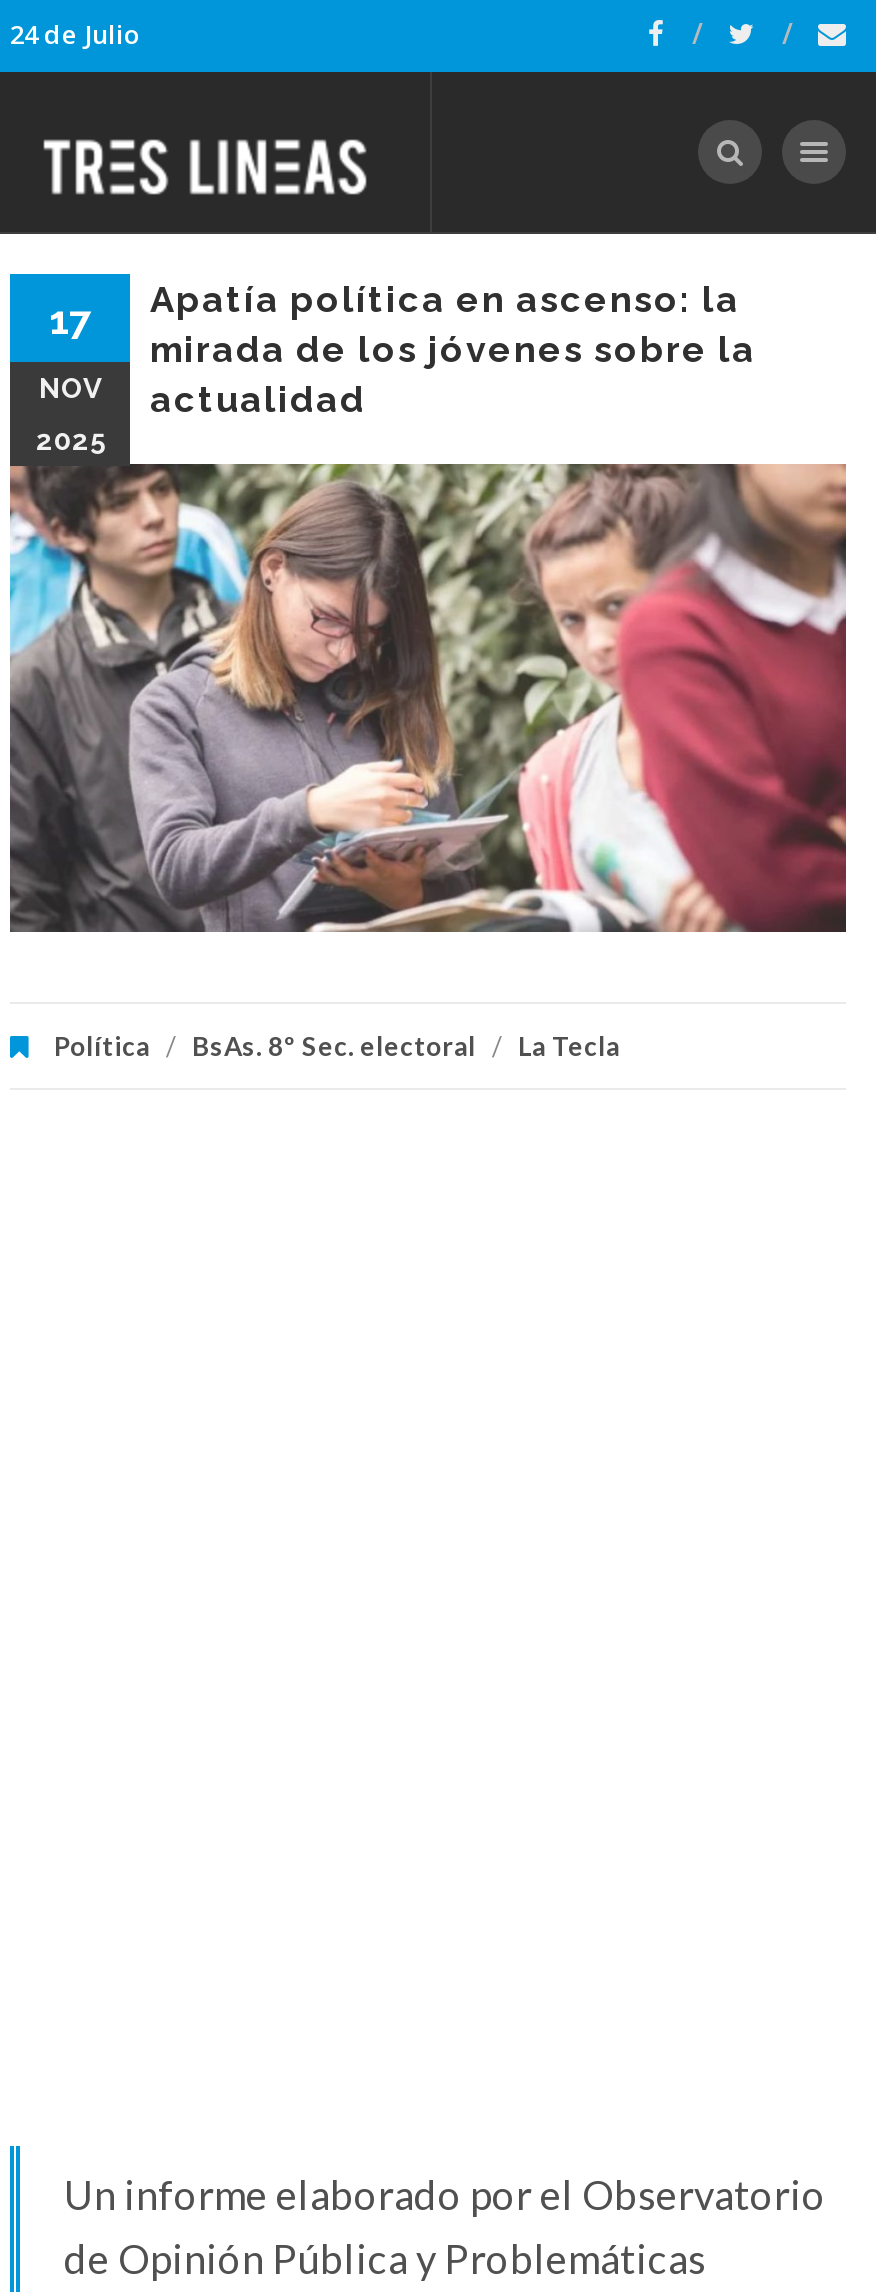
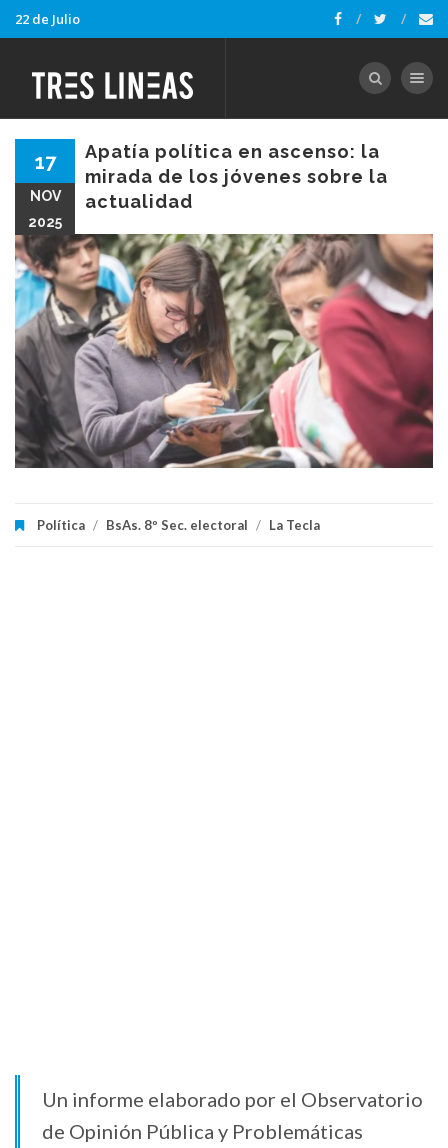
[10,16,140,52] 24 de Julio -> [15,10,80,28] 22 de Julio

